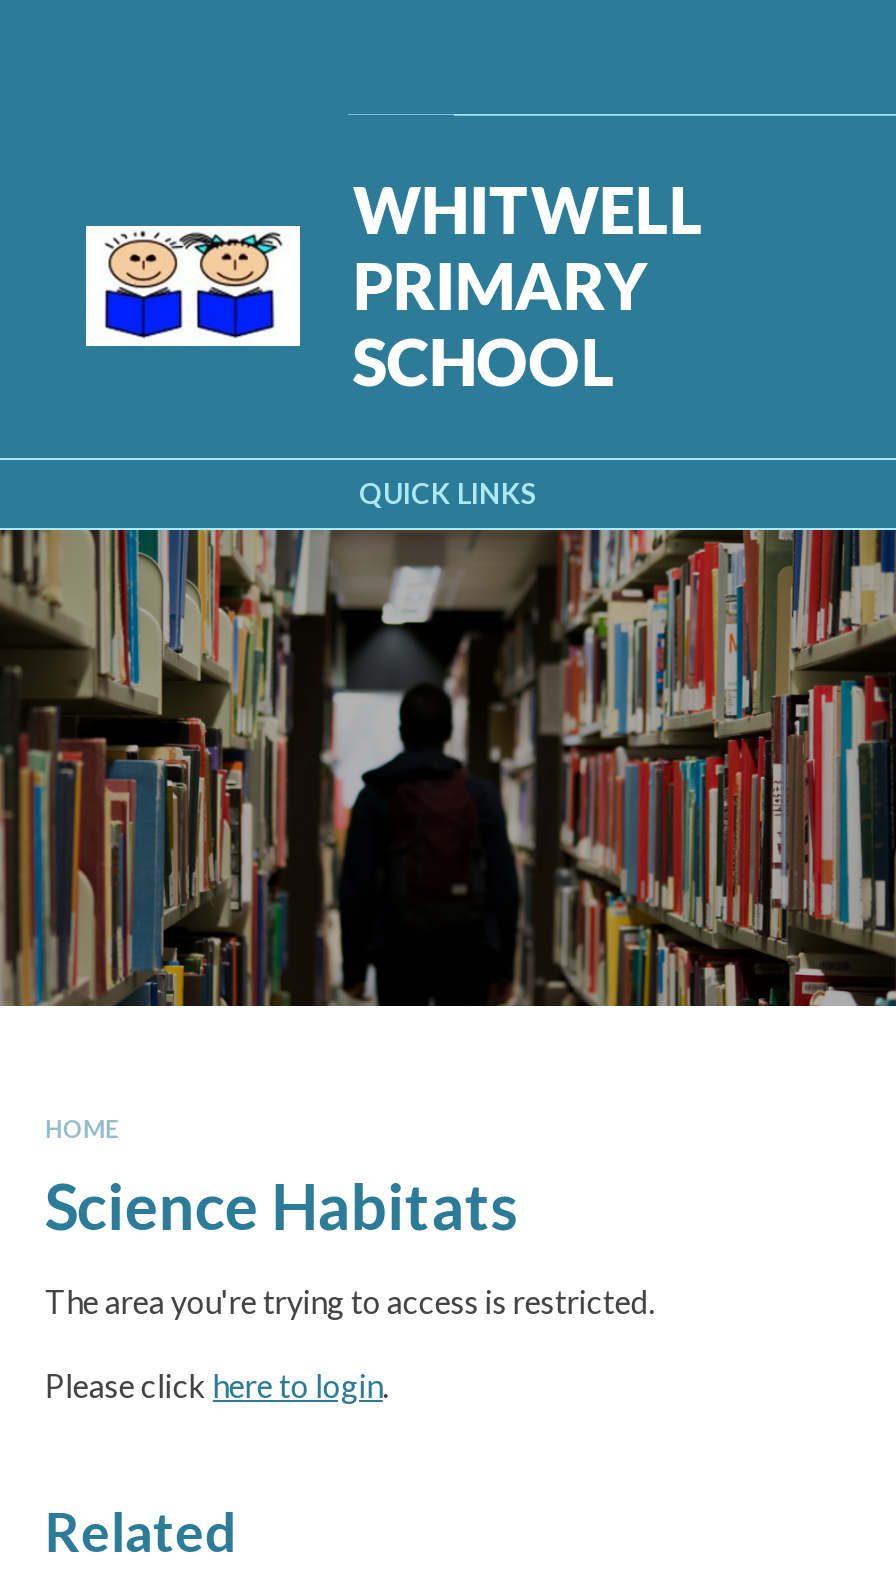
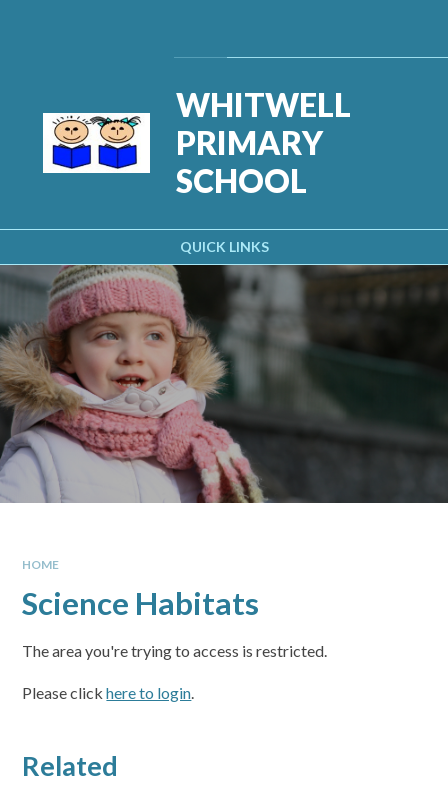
[6,528,890,1008] [image] -> [3,264,445,504] [image]

